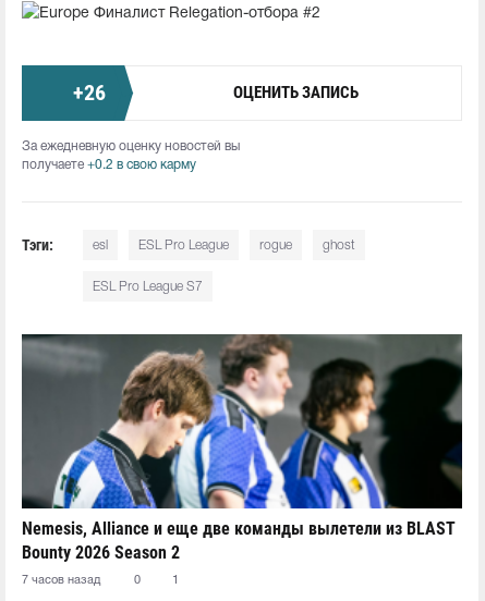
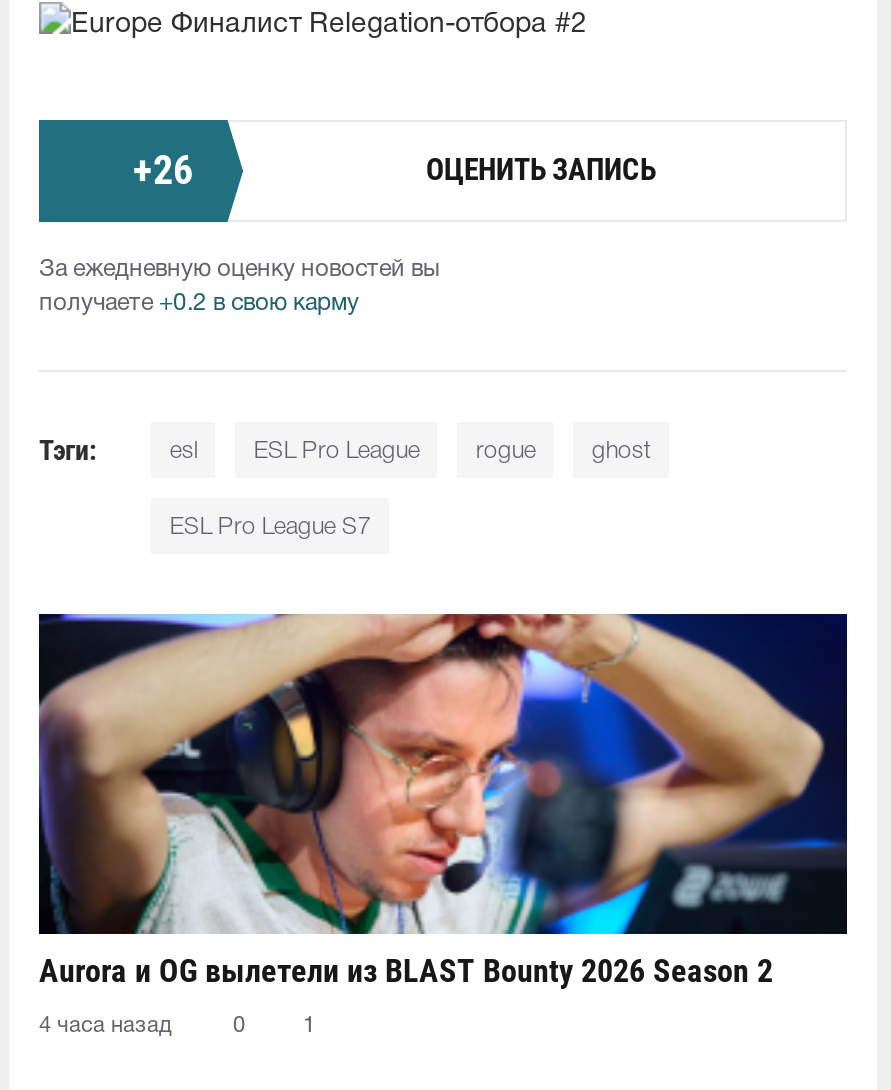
[22,333,463,563] [image] | Nemesis, Alliance и еще две команды вылетели из BLAST | Bounty 2026 Season 2 -> [39,612,847,989] [image] | Aurora и OG вылетели из BLAST Bounty 2026 Season 2
[22,575,100,585] 7 часов назад -> [39,1015,171,1035] 4 часа назад

